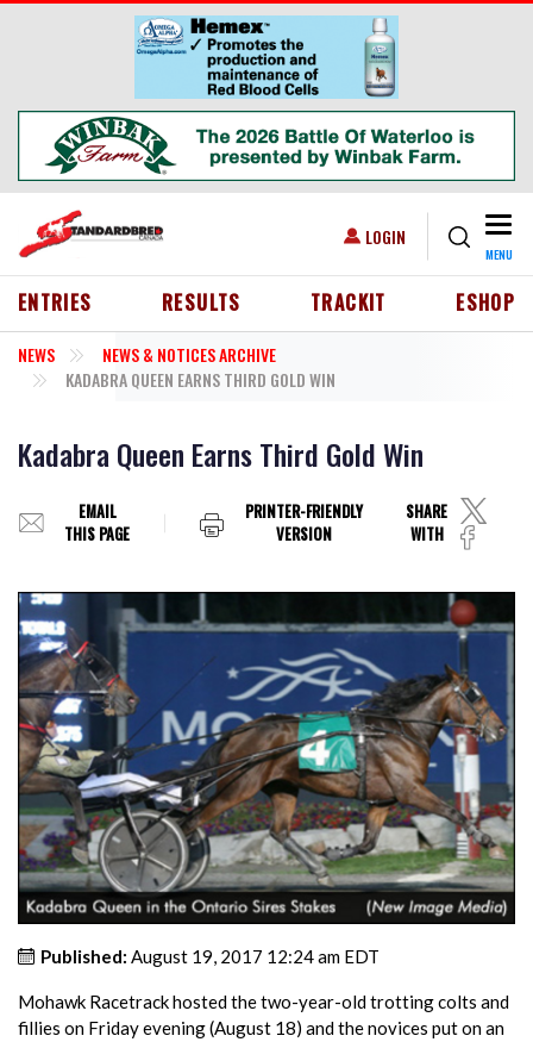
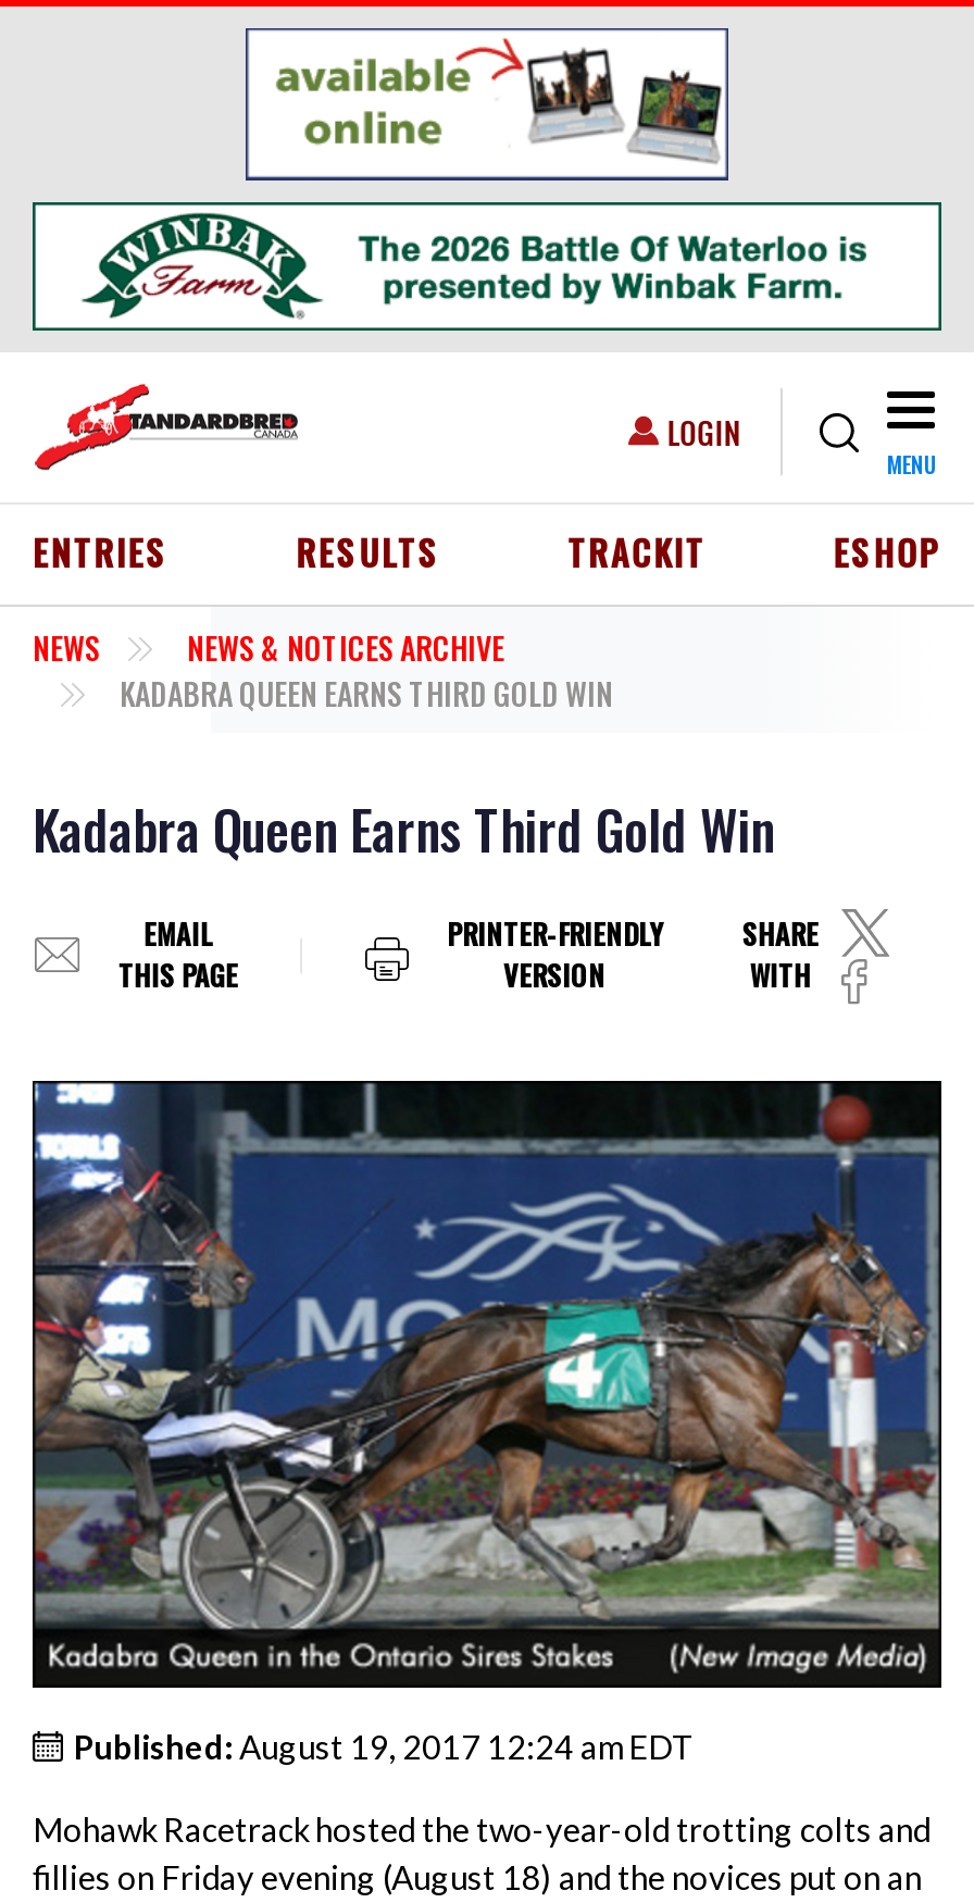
[134,15,399,99] [image] -> [243,26,730,183] [image]

